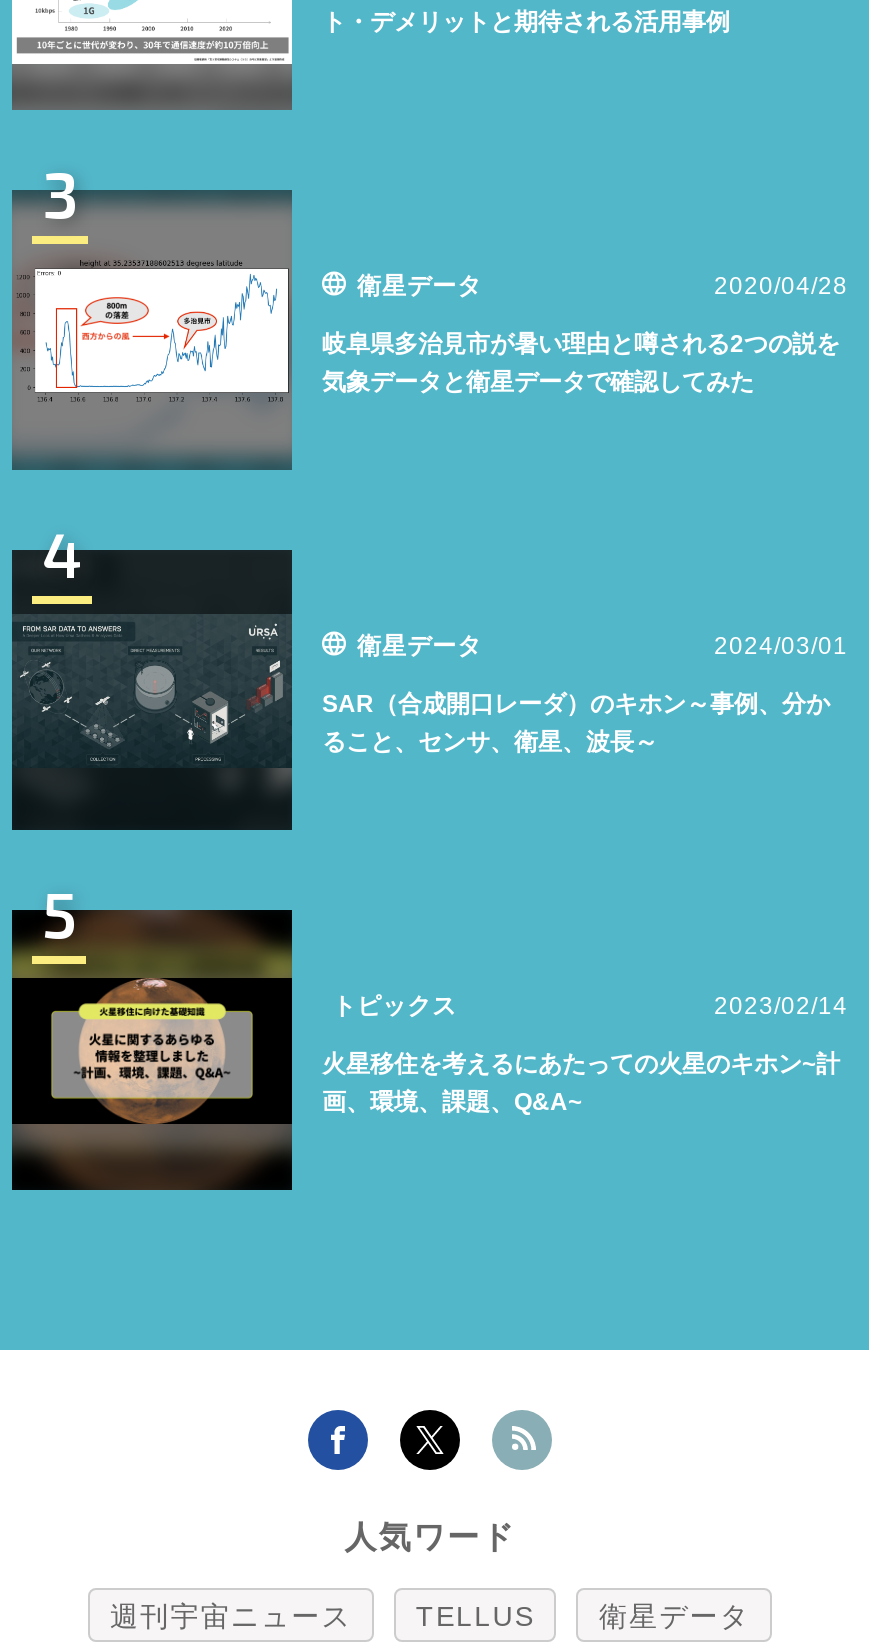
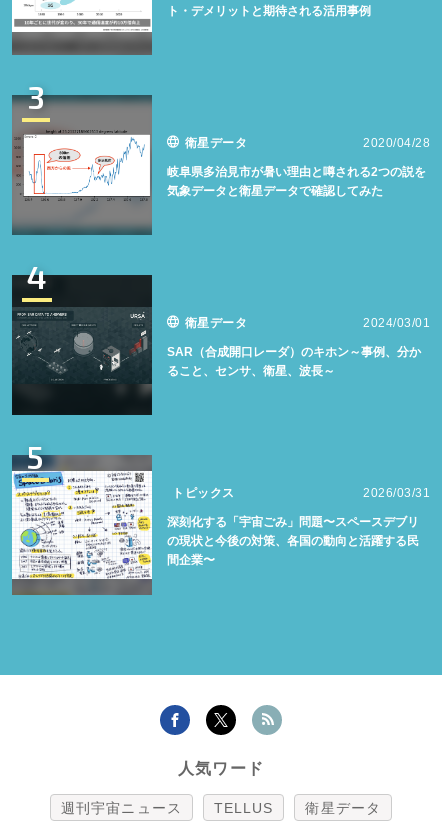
[10,908,840,1192] [image] | 火星移住を考えるにあたっての火星のキホン~計 | 画、環境、課題、Q&A~ -> [11,455,419,595] [image] | 深刻化する「宇宙ごみ」問題〜スペースデブリ | の現状と今後の対策、各国の動向と活躍する民 | 間企業〜
[714,991,848,1019] 2023/02/14 -> [363,486,430,500] 2026/03/31

